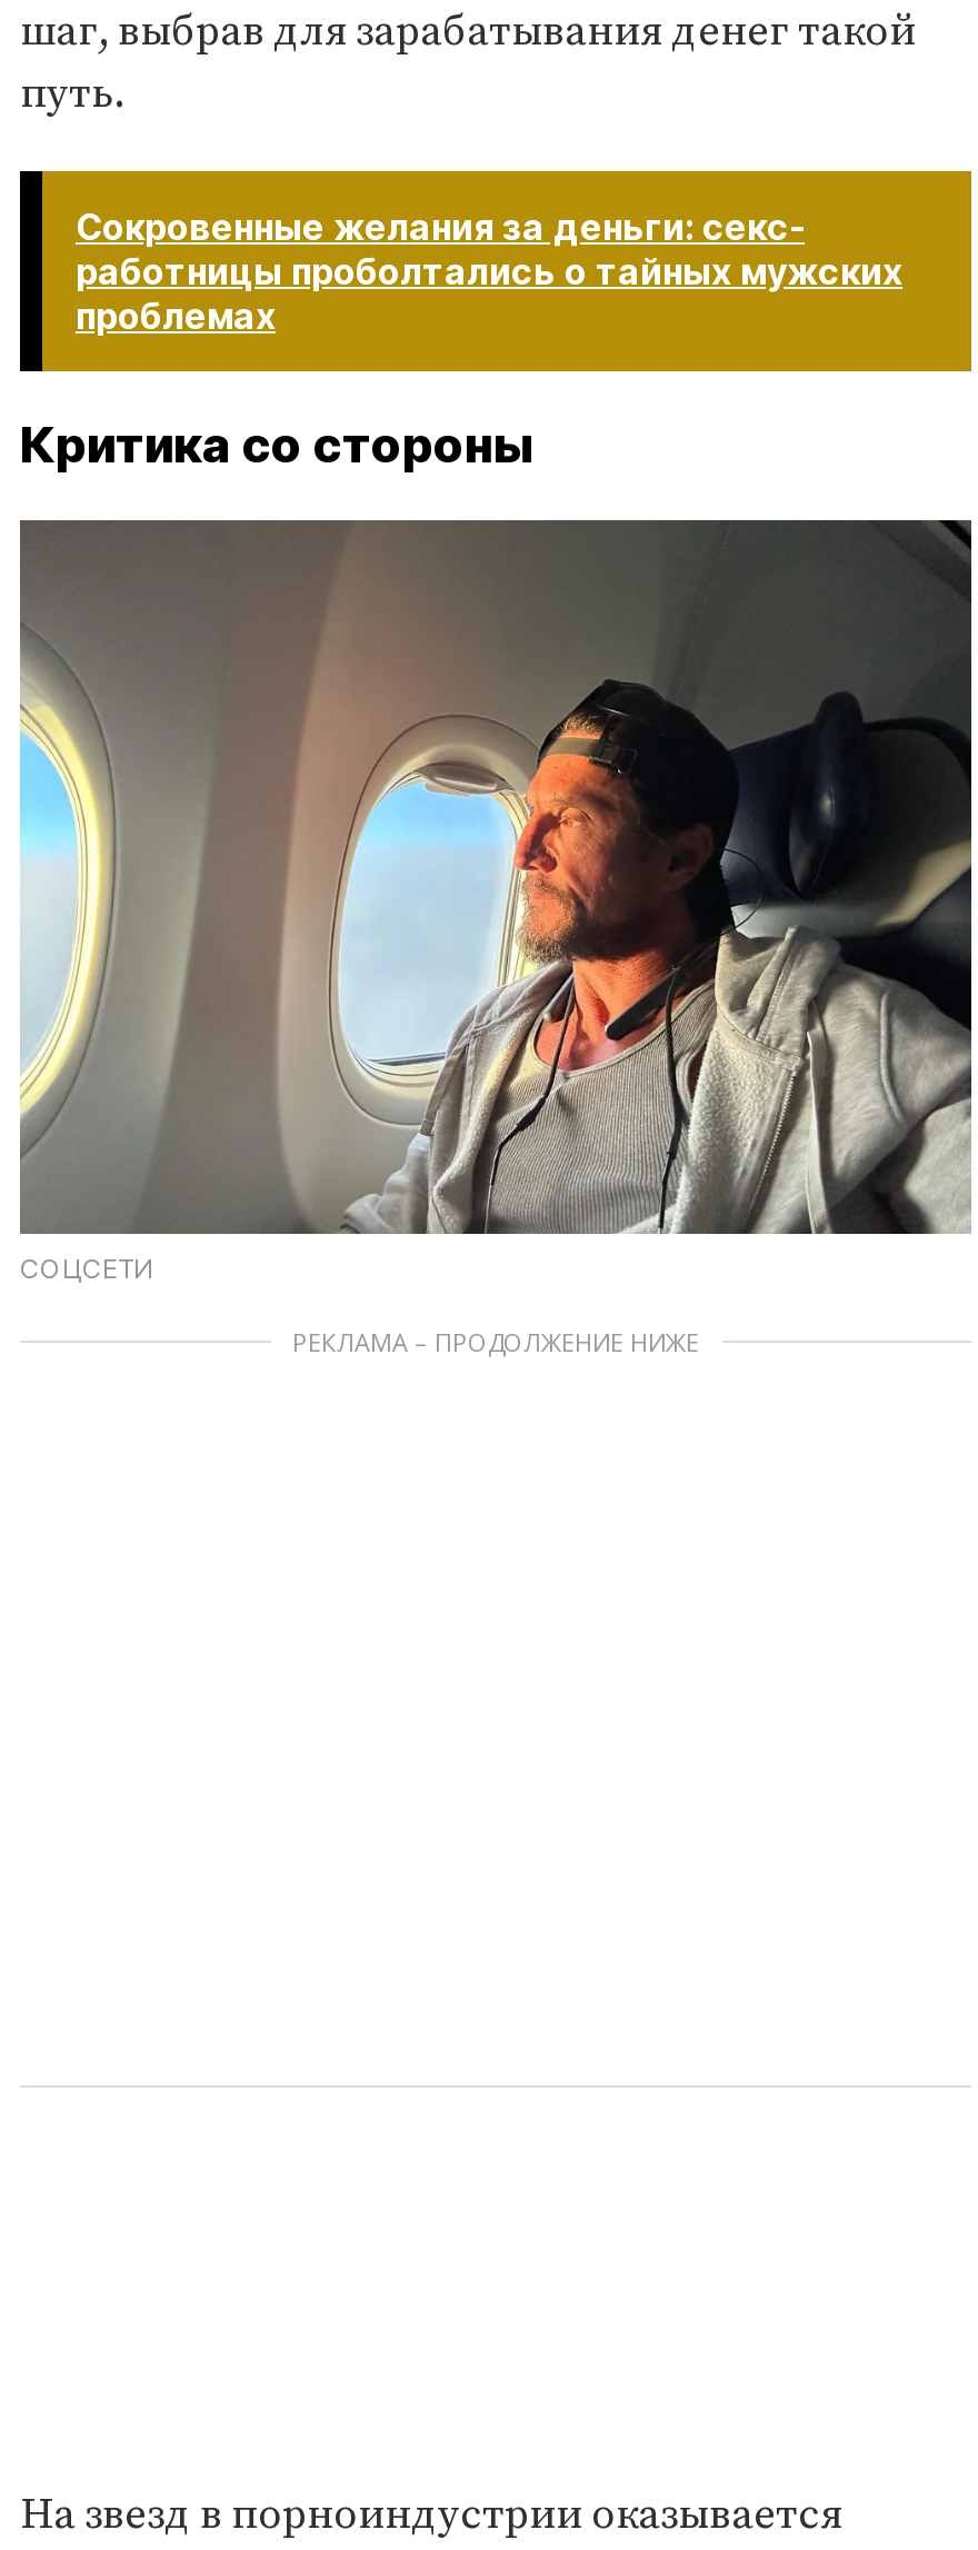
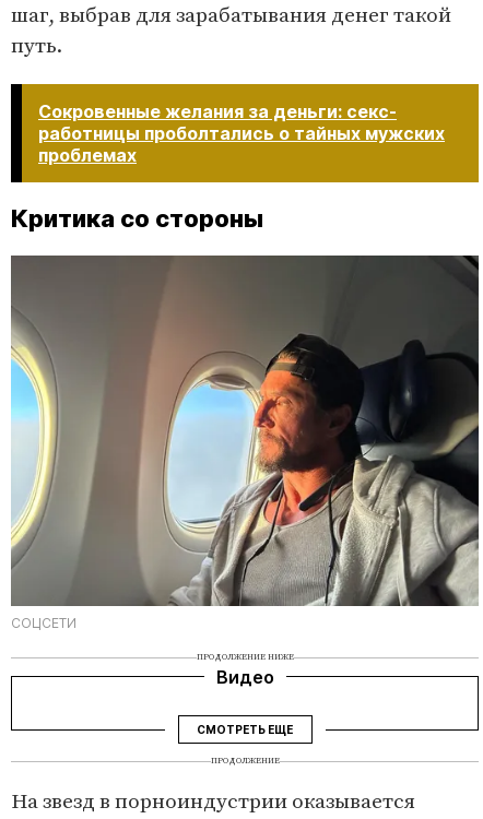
[292,1326,699,1359] РЕКЛАМА – ПРОДОЛЖЕНИЕ НИЖЕ -> [196,652,293,767] ПРОДОЛЖЕНИЕ НИЖЕ | Видео | СМОТРЕТЬ ЕЩЕ | ПРОДОЛЖЕНИЕ

